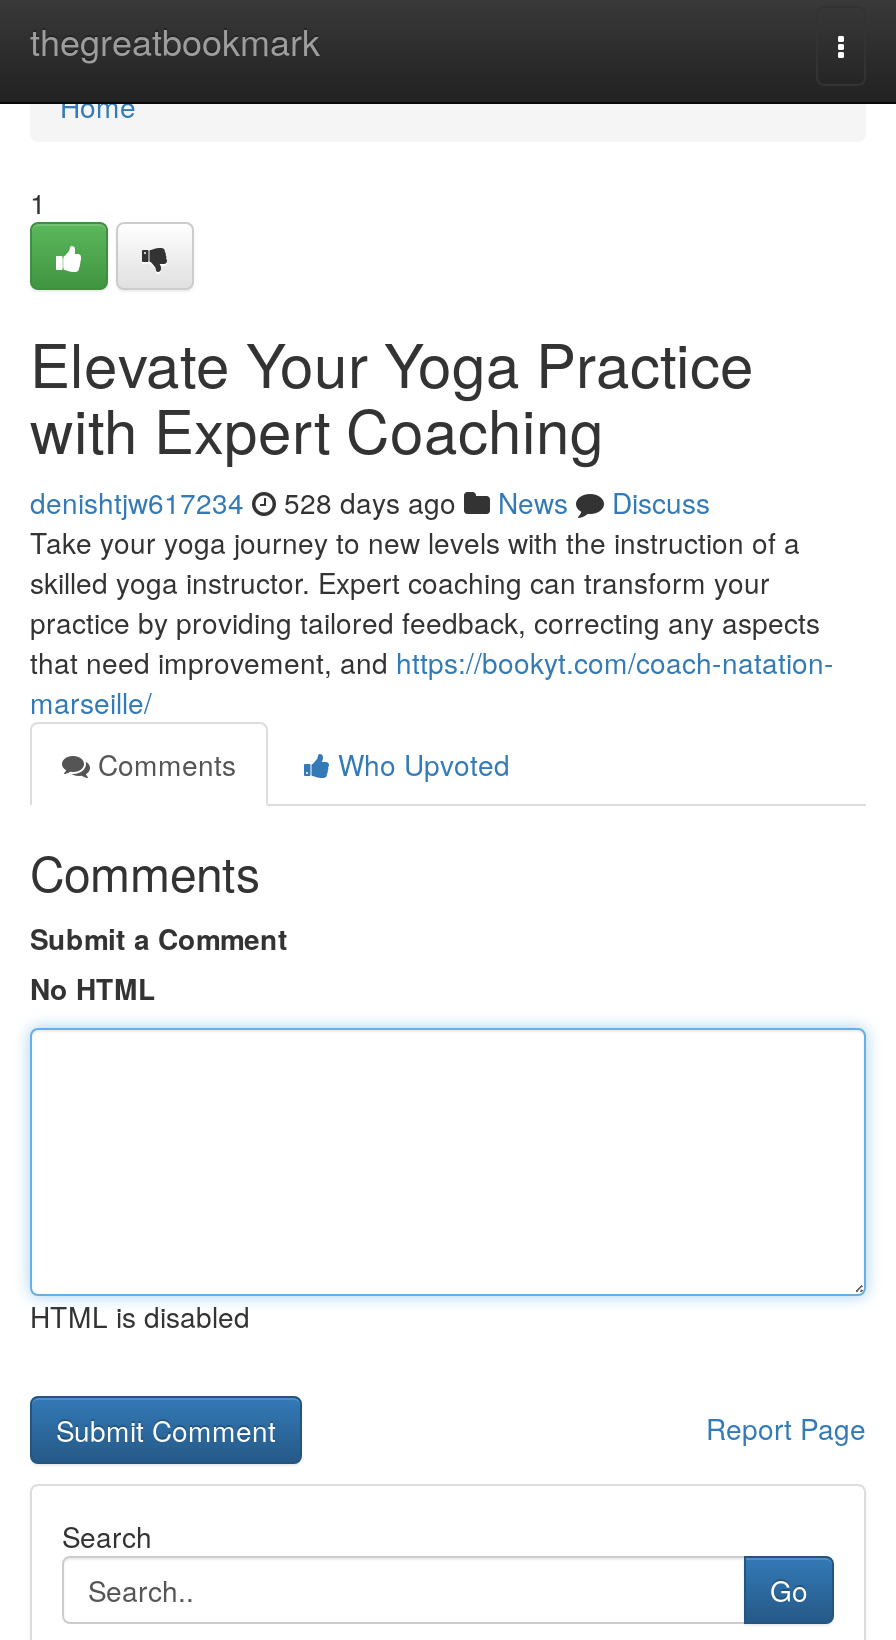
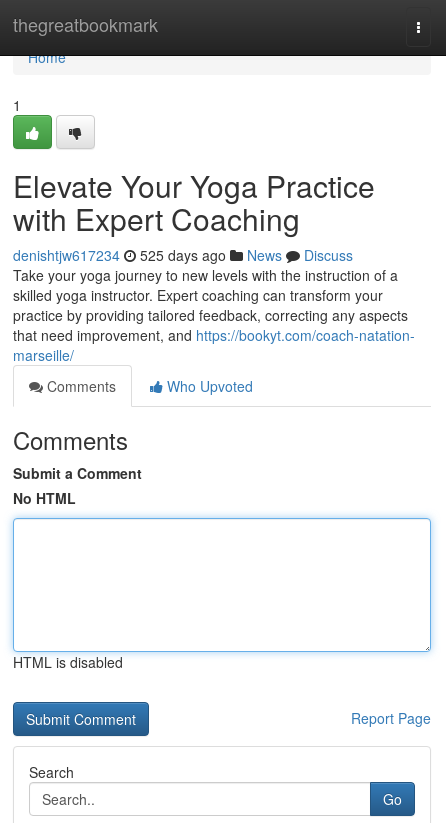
[30,482,710,522] denishtjw617234 528 days ago News Discuss -> [13,245,353,265] denishtjw617234 525 days ago News Discuss

